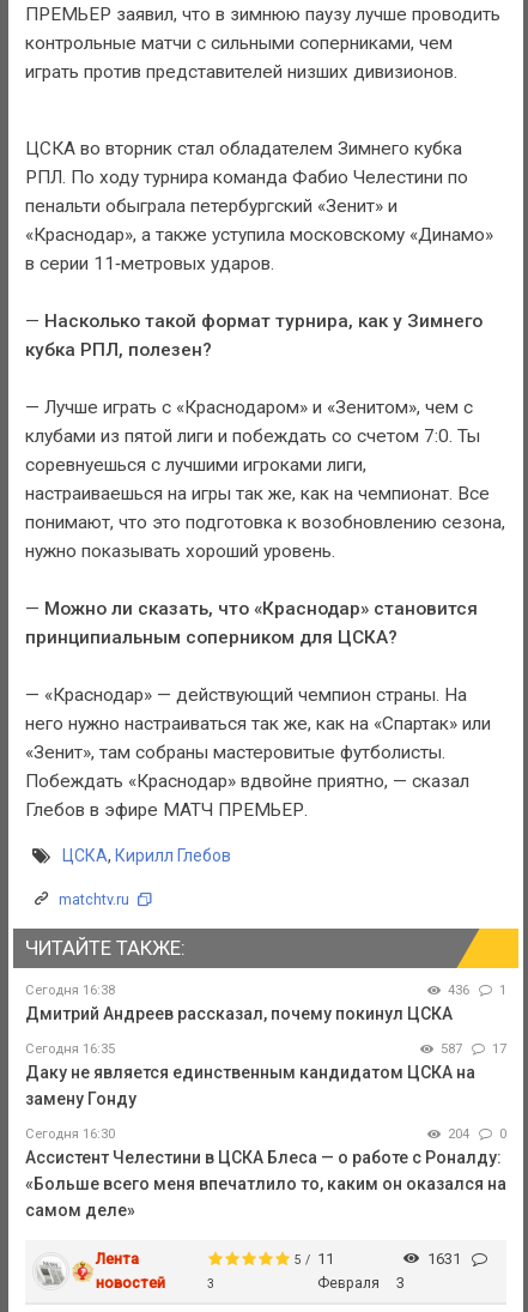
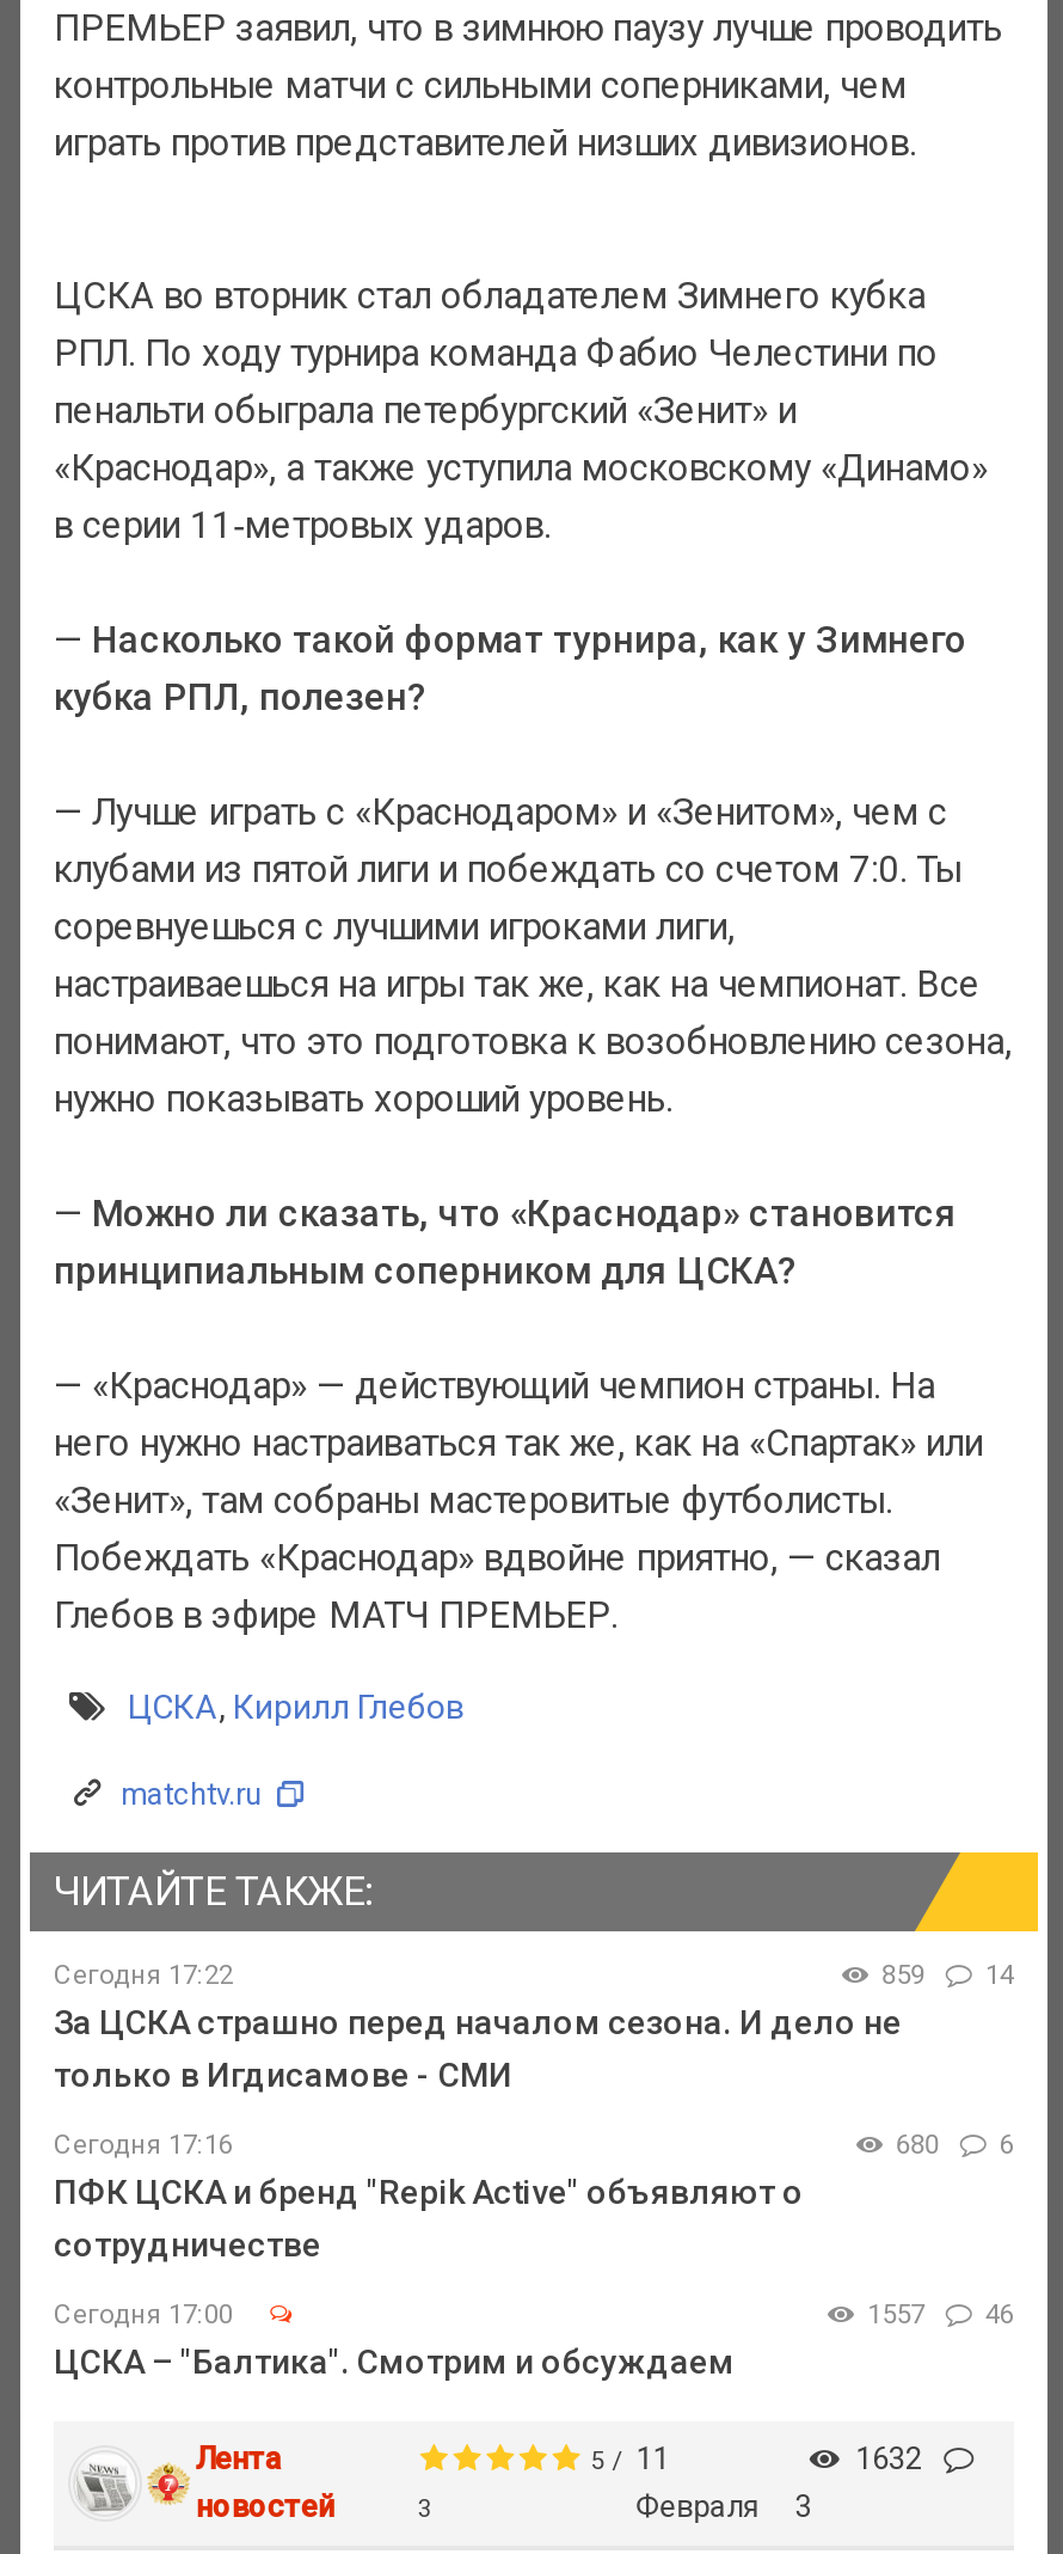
[25,983,506,1023] Сегодня 16:38 | 436 | 1 | Дмитрий Андреев рассказал, почему покинул ЦСКА -> [54,1960,1014,2094] Сегодня 17:22 | 859 | 14 | За ЦСКА страшно перед началом сезона. И дело не | только в Игдисамове - СМИ
[25,1041,506,1108] Сегодня 16:35 | 587 | 17 | Даку не является единственным кандидатом ЦСКА на | замену Гонду -> [54,2129,1014,2263] Сегодня 17:16 | 680 | 6 | ПФК ЦСКА и бренд "Repik Active" объявляют о | сотрудничестве
[25,1126,506,1219] Сегодня 16:30 | 204 | 0 | Ассистент Челестини в ЦСКА Блеса — о работе с Роналду: | «Больше всего меня впечатлило то, каким он оказался на | самом деле» -> [54,2298,1014,2380] Сегодня 17:00 | 1557 | 46 | ЦСКА – "Балтика". Смотрим и обсуждаем
[427,1250,464,1268] 1631 -> [855,2440,929,2476] 1632

